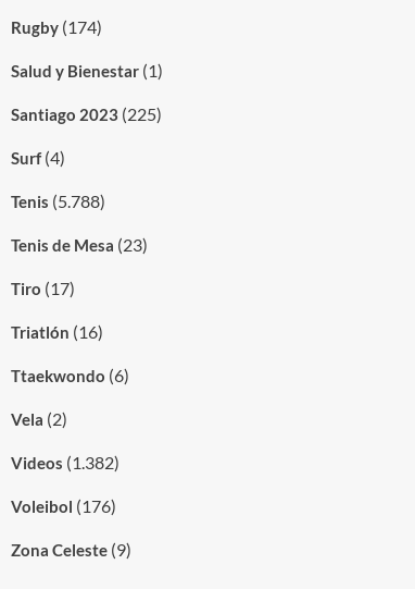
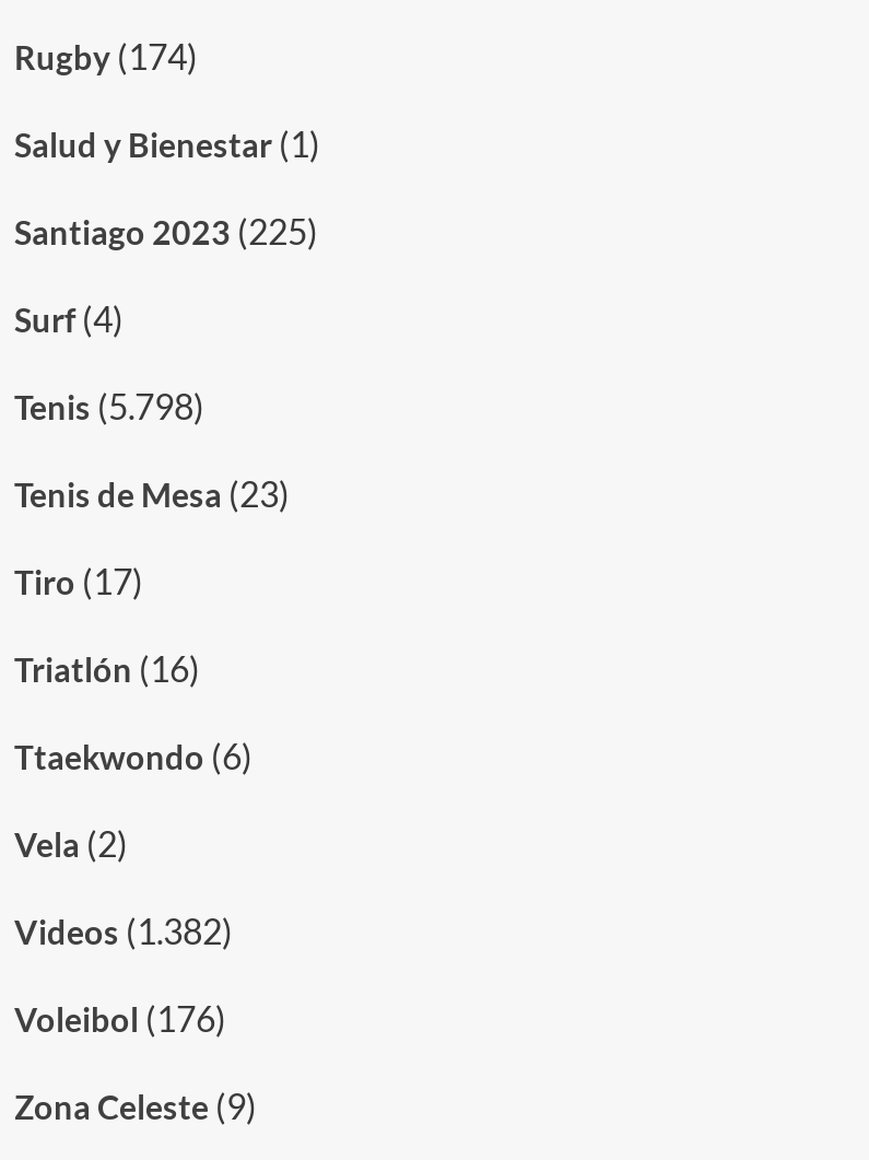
[10,190,105,211] Tenis (5.788) -> [14,384,204,426] Tenis (5.798)

